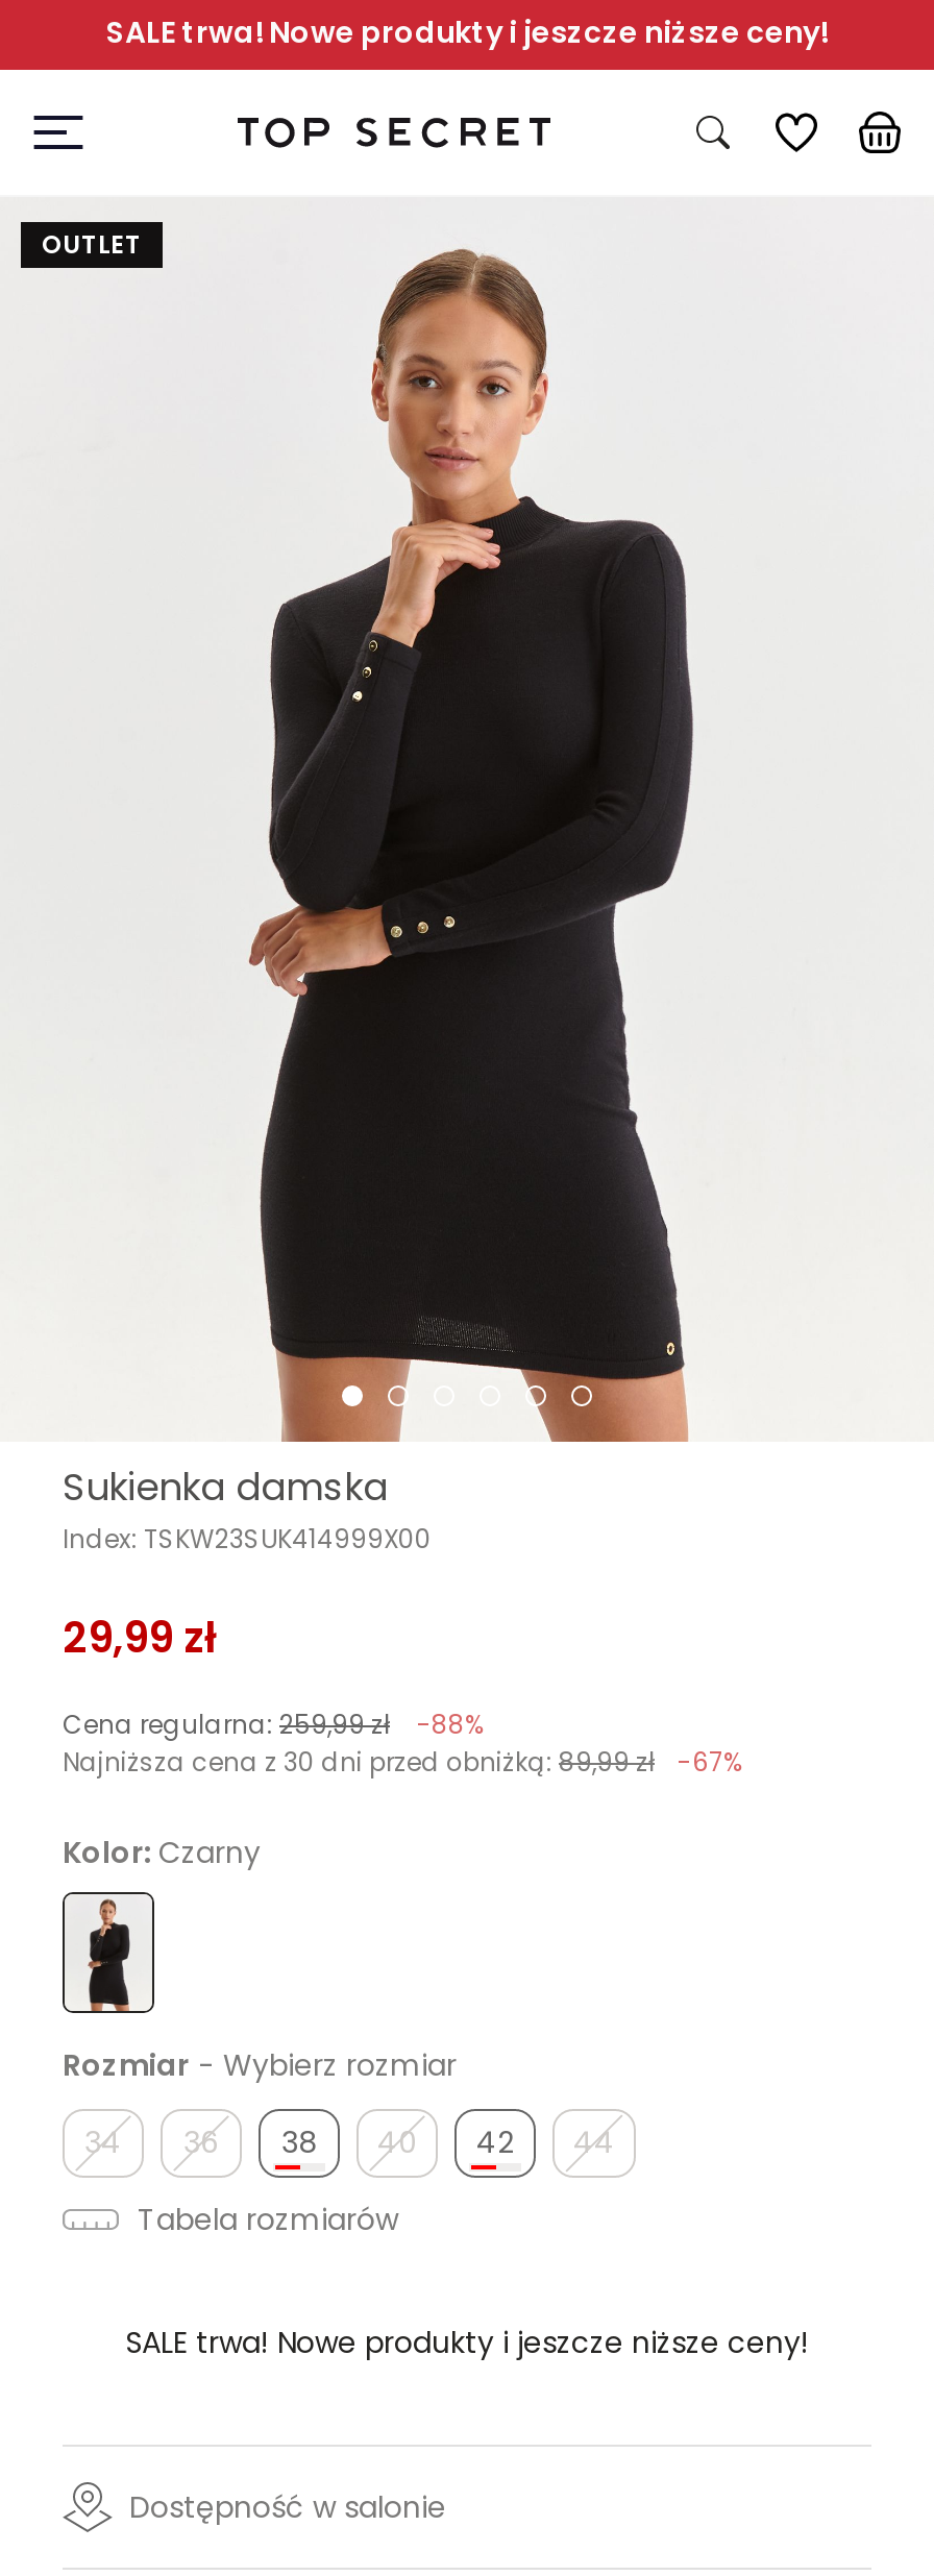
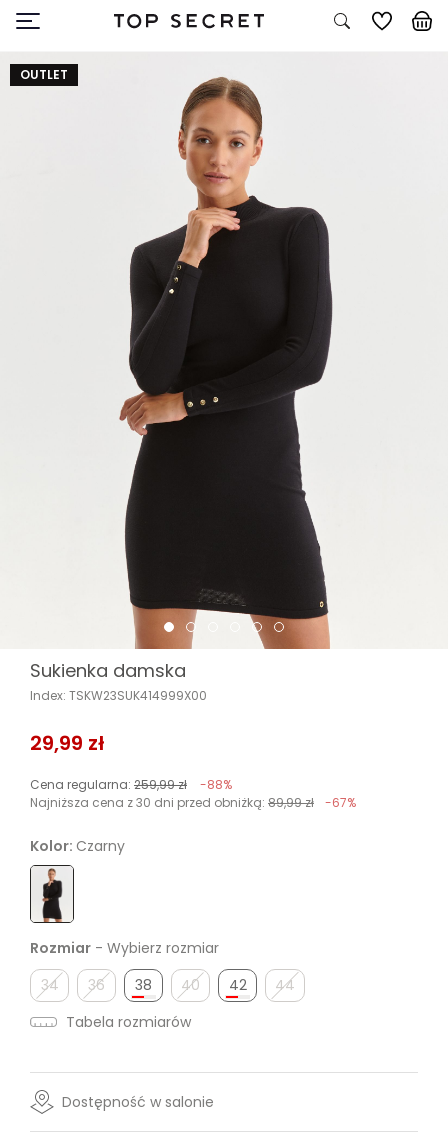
[106,11,828,53] SALE trwa! Nowe produkty i jeszcze niższe ceny! -> none
[125,2322,809,2364] SALE trwa! Nowe produkty i jeszcze niższe ceny! -> none

